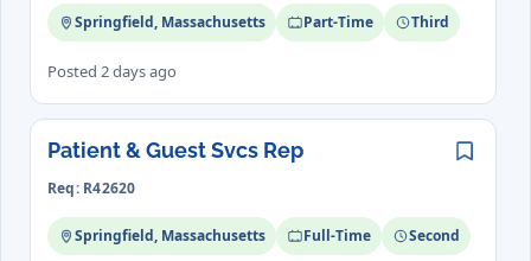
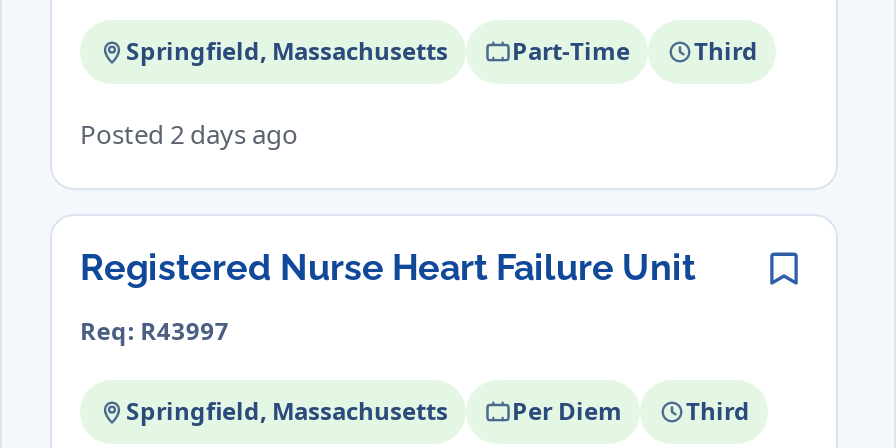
[47,137,303,162] Patient & Guest Svcs Rep -> [80,246,696,288] Registered Nurse Heart Failure Unit
[47,178,136,198] Req: R42620 -> [80,314,229,348] Req: R43997
[303,225,460,245] Full-Time | Second -> [512,394,750,428] Per Diem | Third

